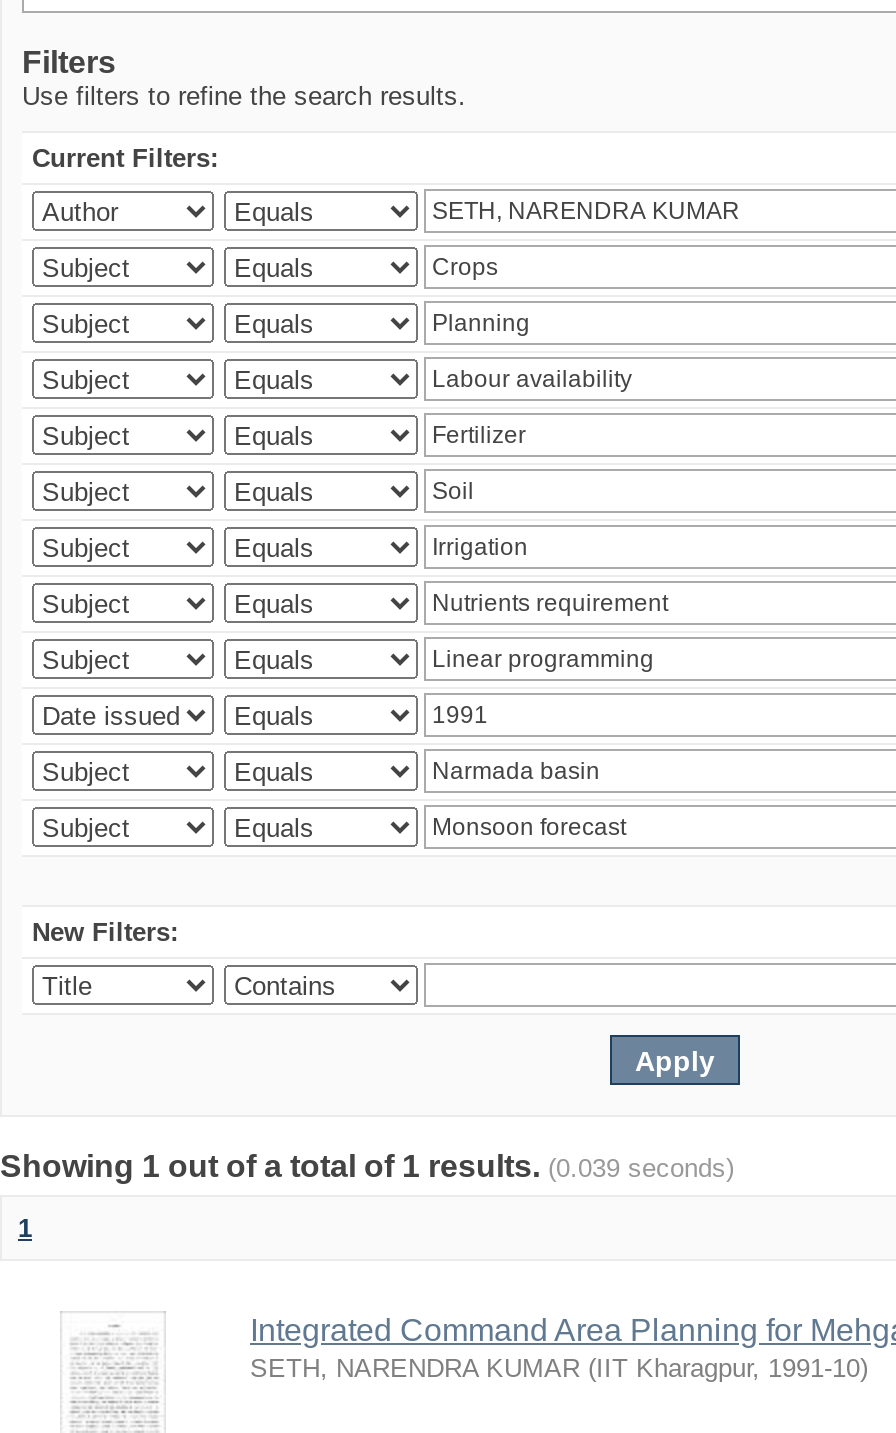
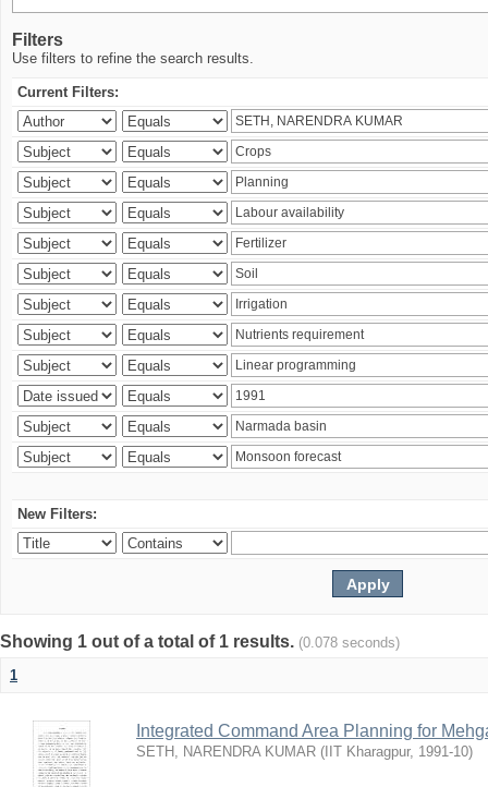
[0,1149,734,1183] Showing 1 out of a total of 1 results. (0.039 seconds) -> [0,632,400,651] Showing 1 out of a total of 1 results. (0.078 seconds)

